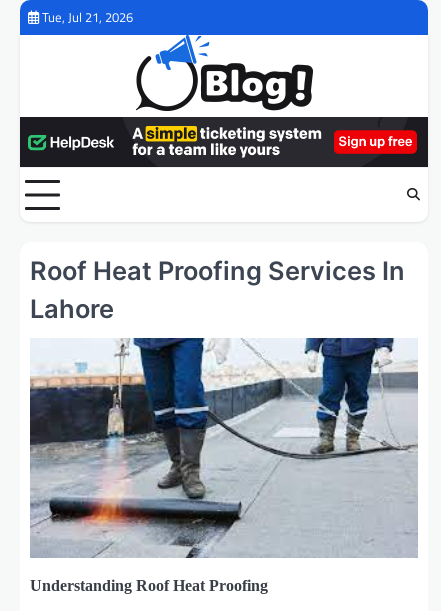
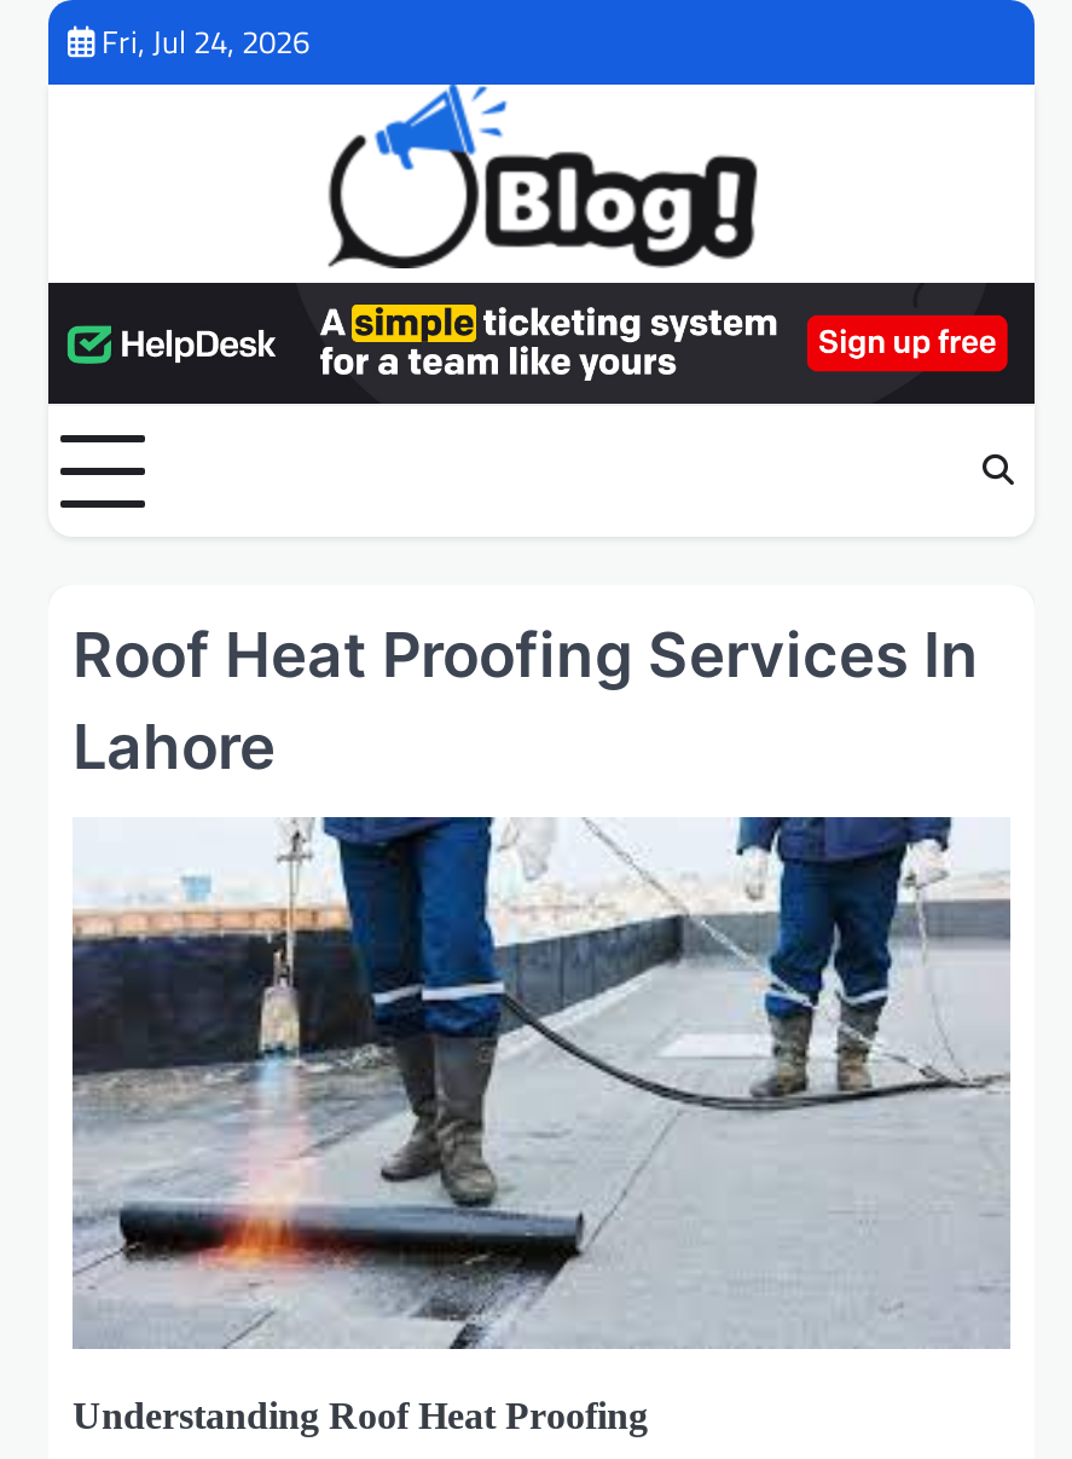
[42,7,133,27] Tue, Jul 21, 2026 -> [102,17,309,65] Fri, Jul 24, 2026

